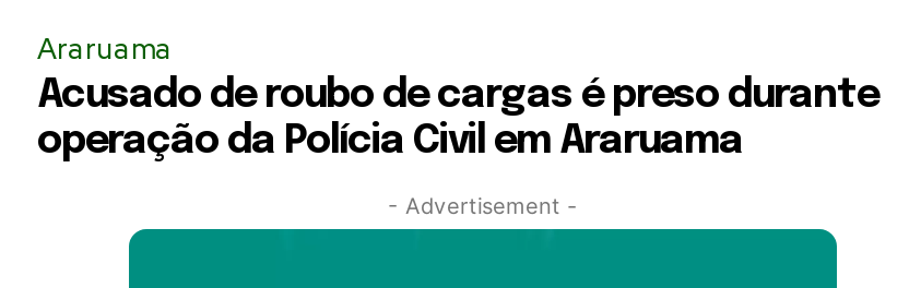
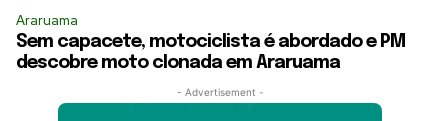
[37,77,878,162] Acusado de roubo de cargas é preso durante | operação da Polícia Civil em Araruama -> [16,33,405,72] Sem capacete, motociclista é abordado e PM | descobre moto clonada em Araruama

